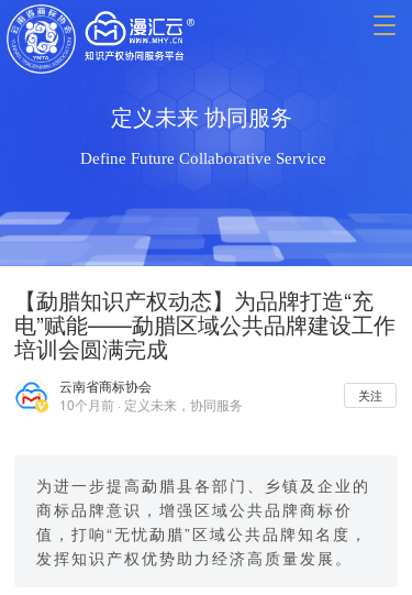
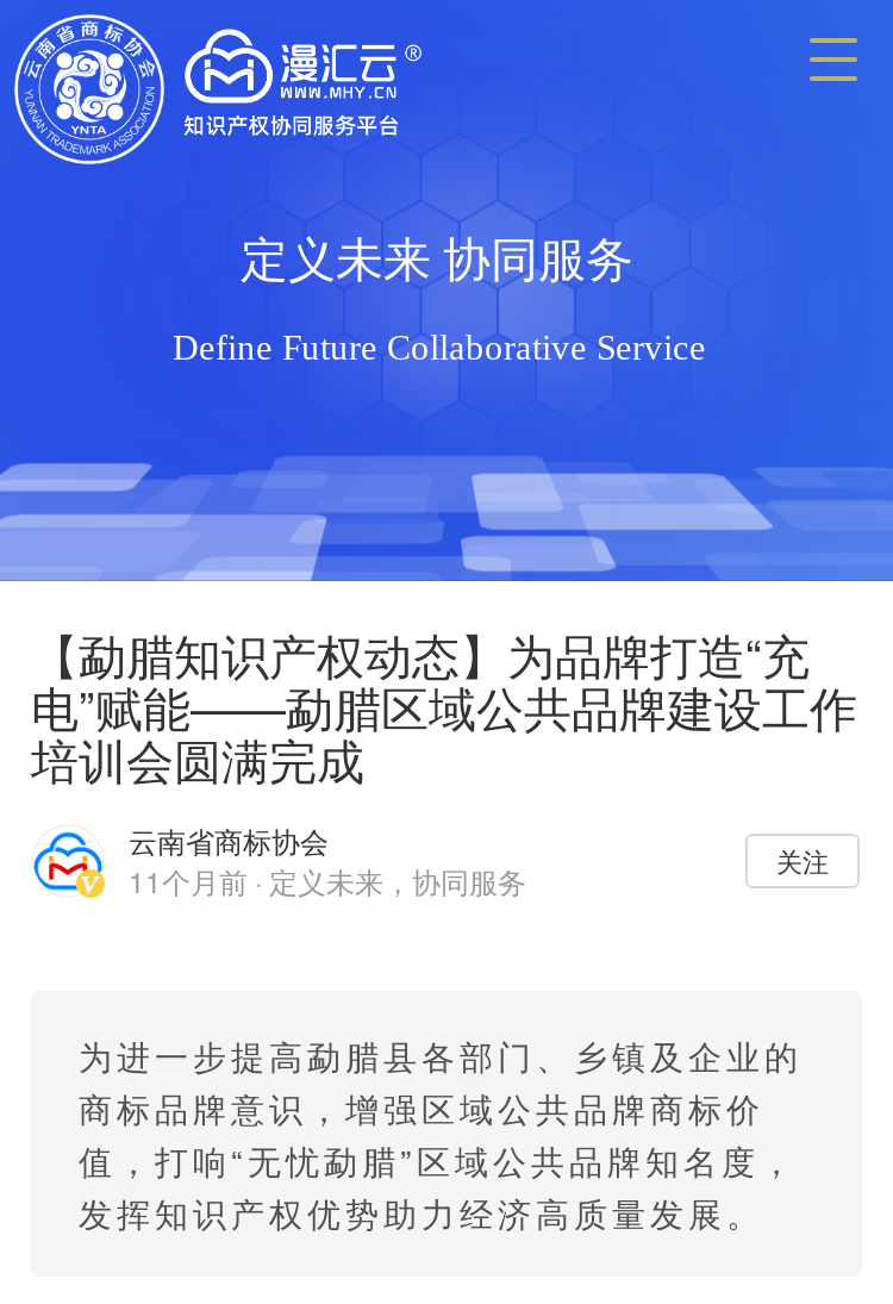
[59,395,243,414] 10个月前 · 定义未来，协同服务 -> [129,860,526,900] 11个月前 · 定义未来，协同服务

